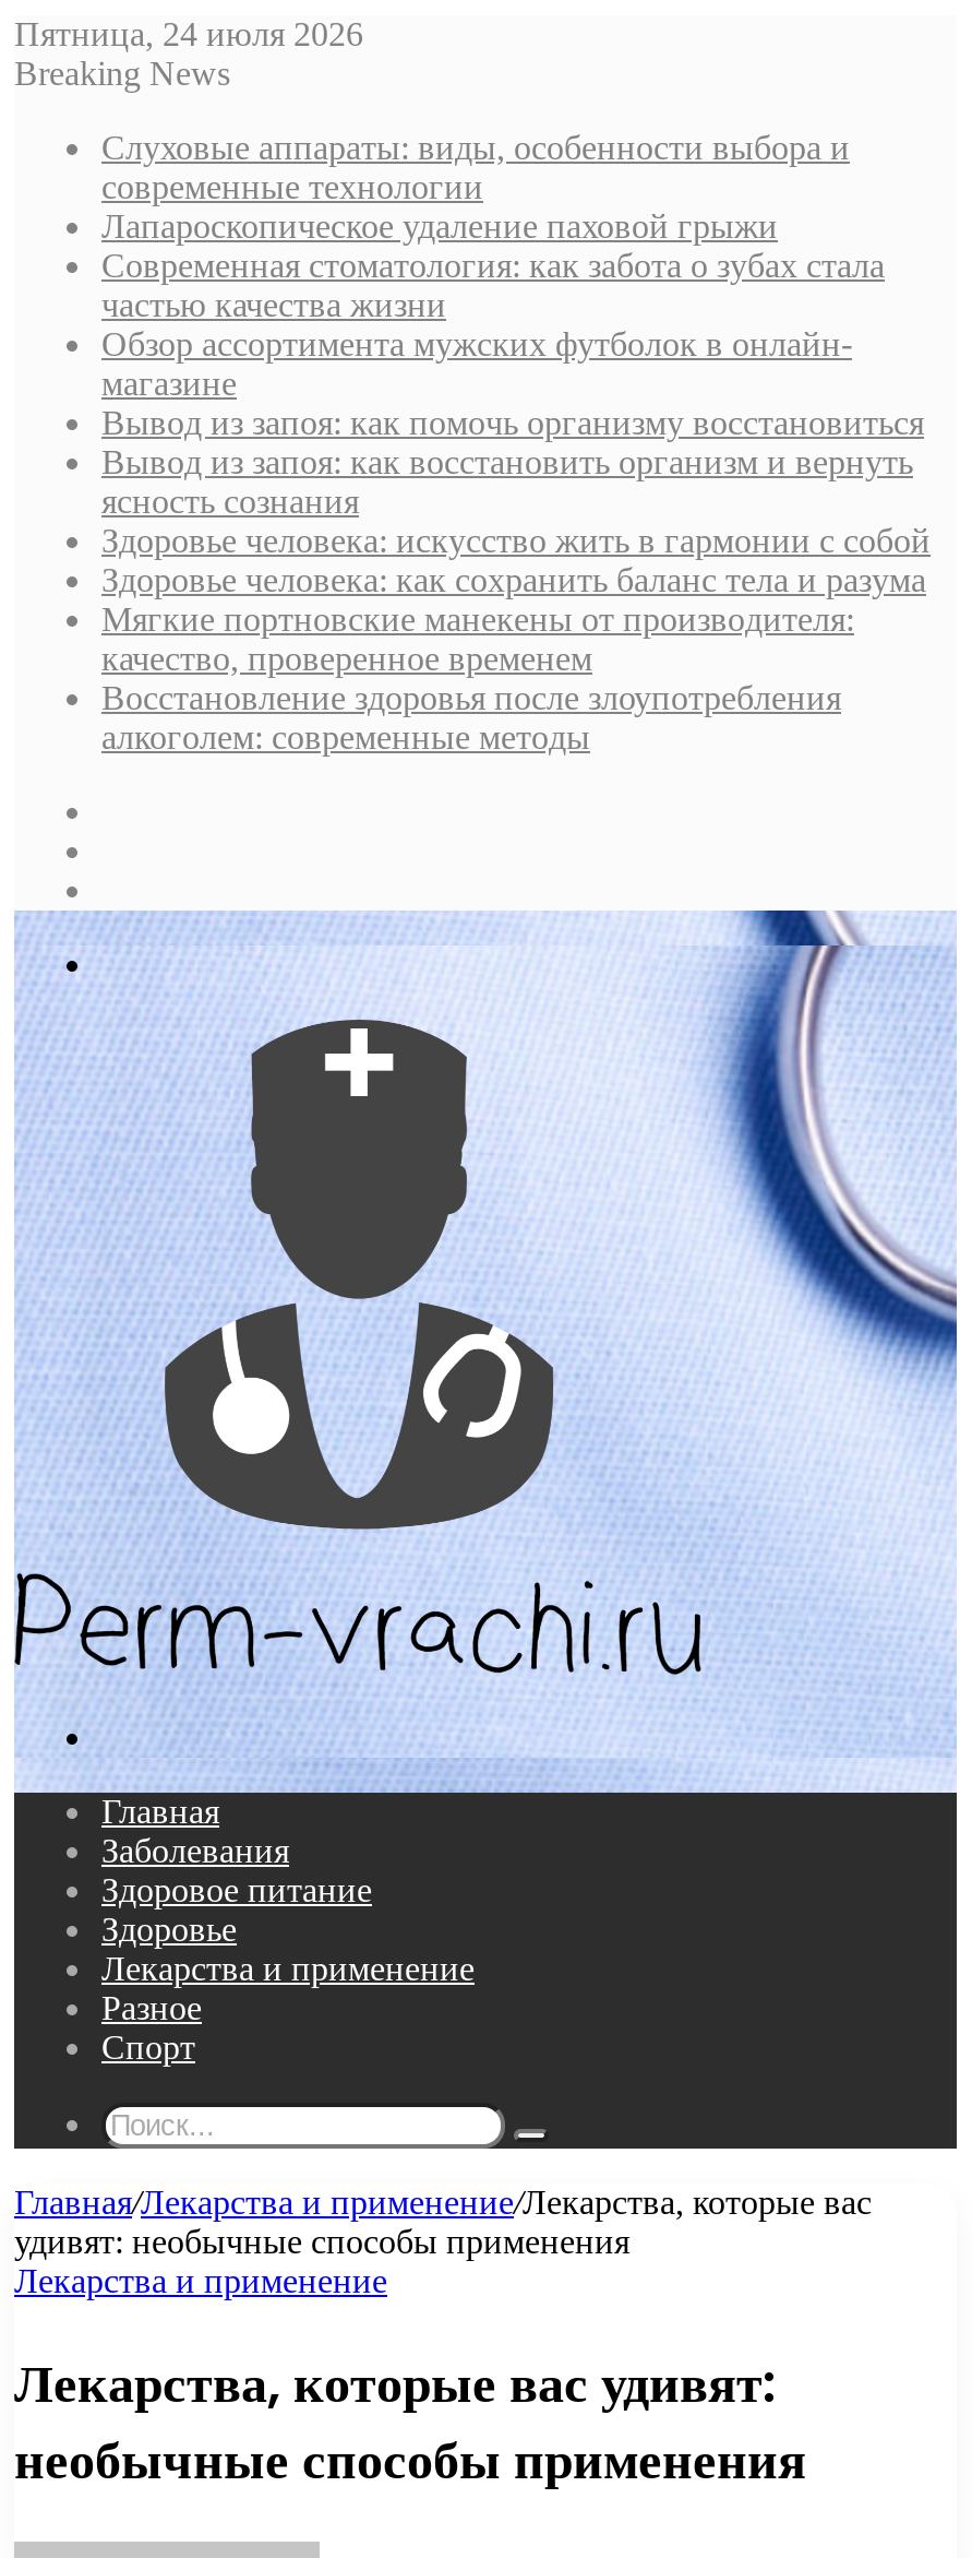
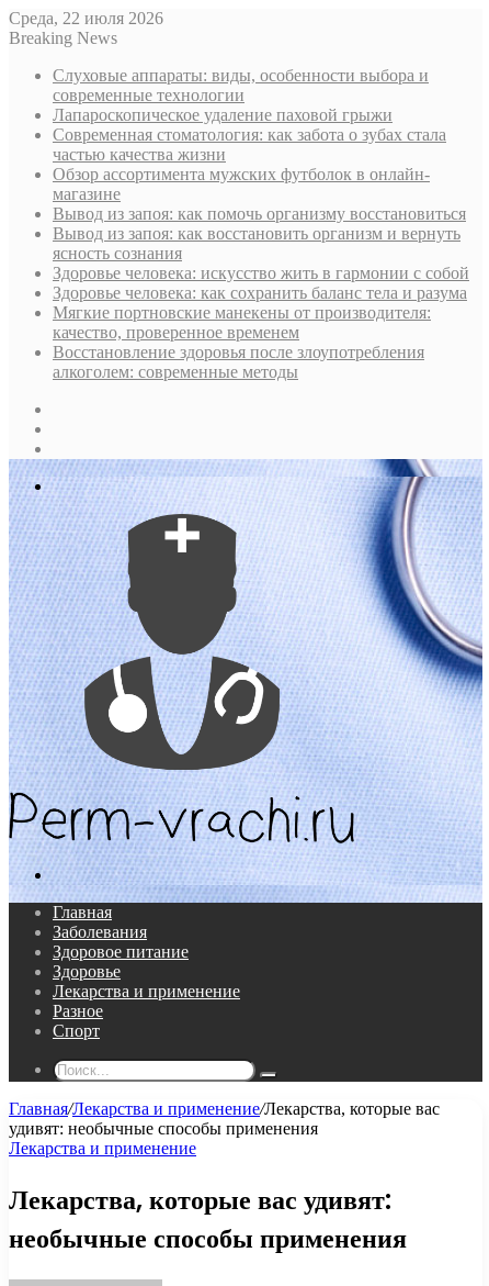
[14,15,363,52] Пятница, 24 июля 2026 -> [9,9,163,27] Среда, 22 июля 2026

